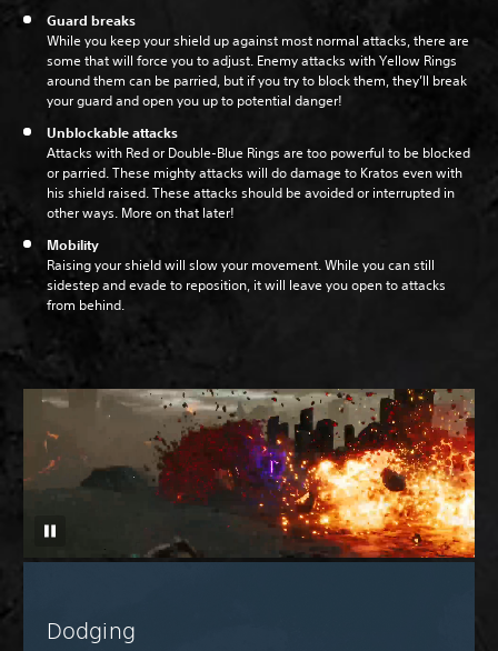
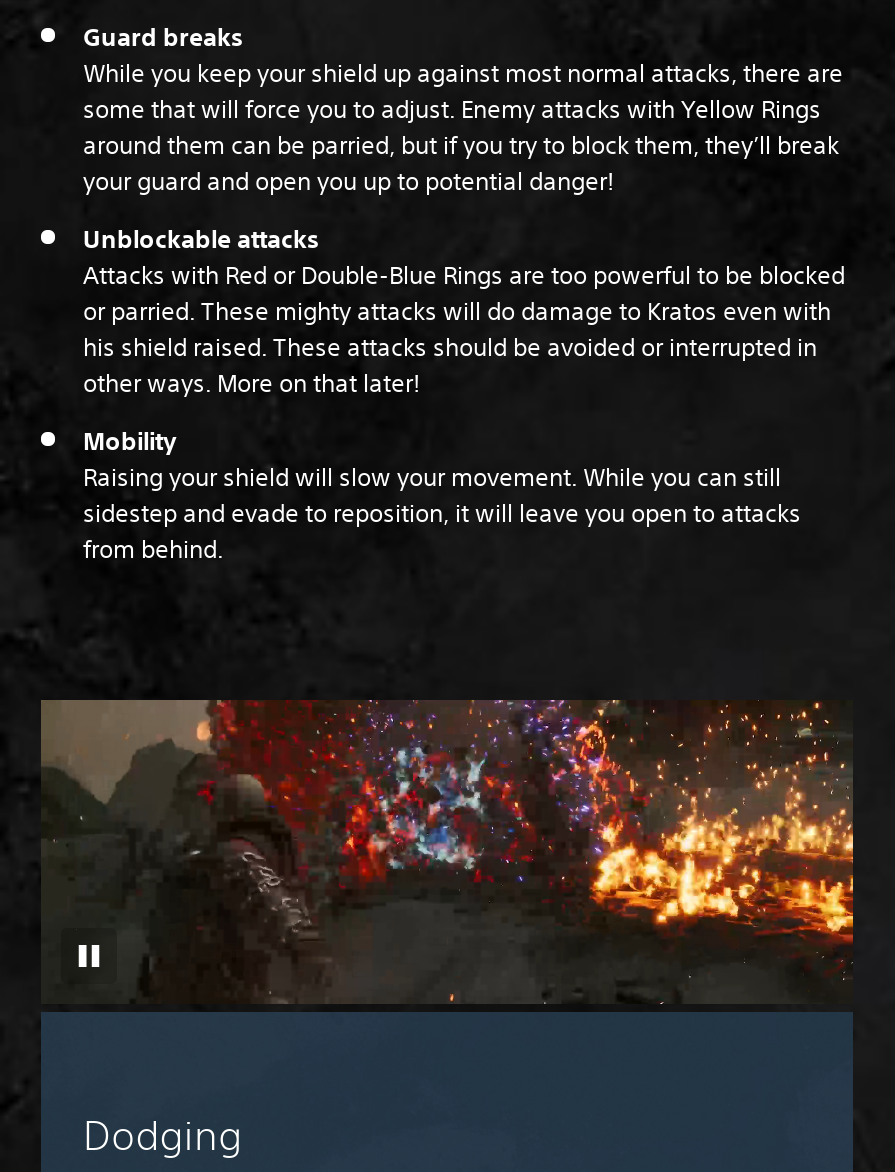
[23,388,476,559] [image] -> [43,700,855,1004] [image]

